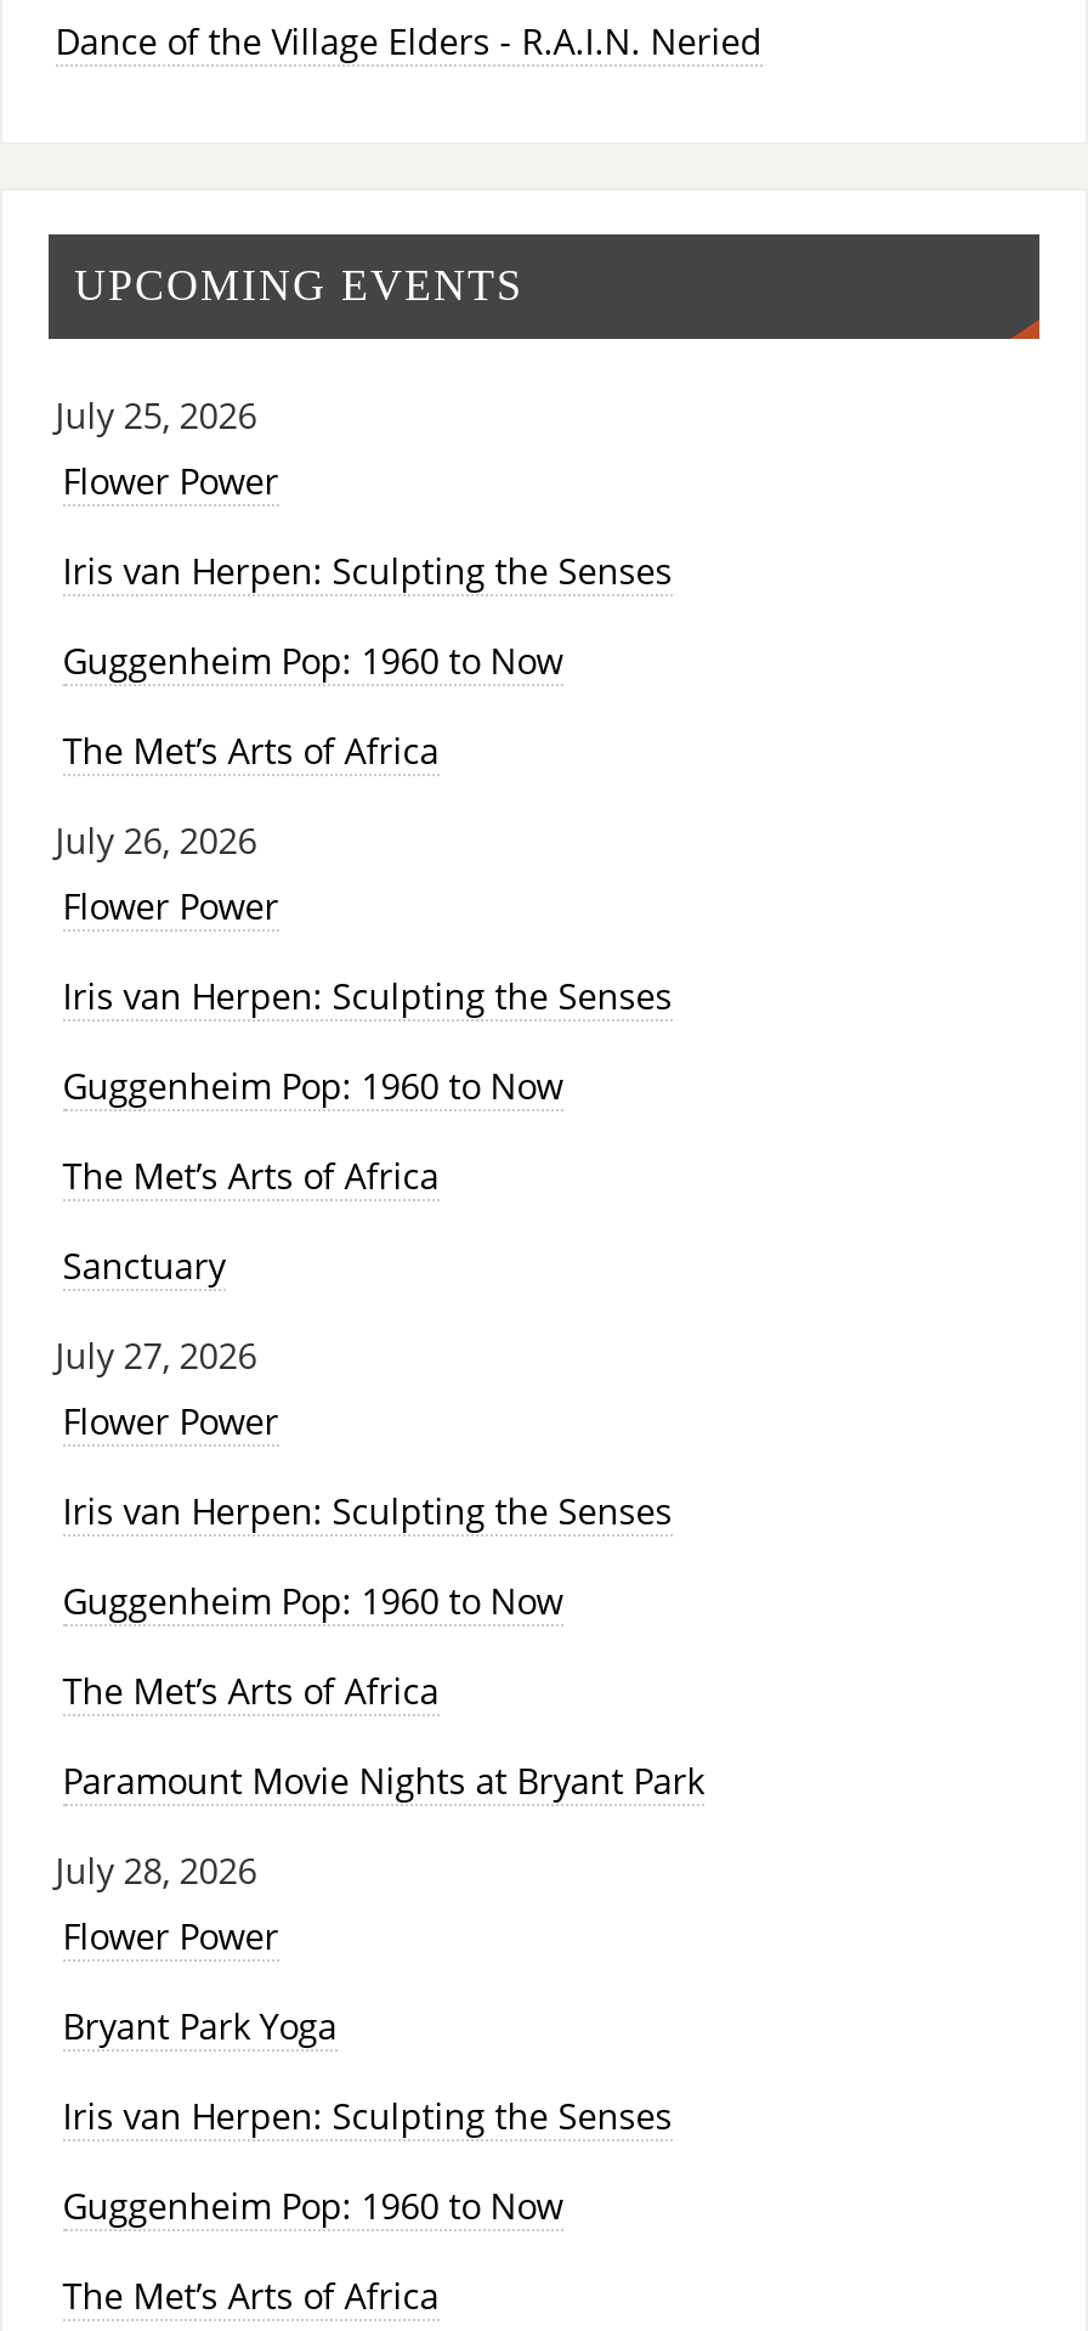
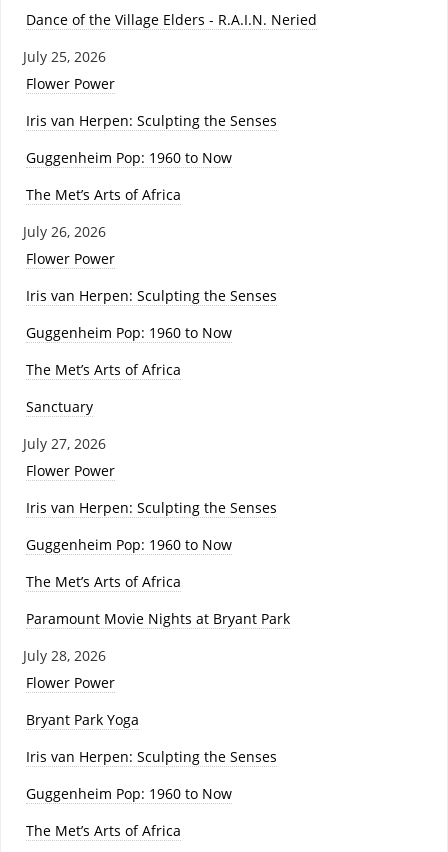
[74,261,523,310] UPCOMING EVENTS -> none

